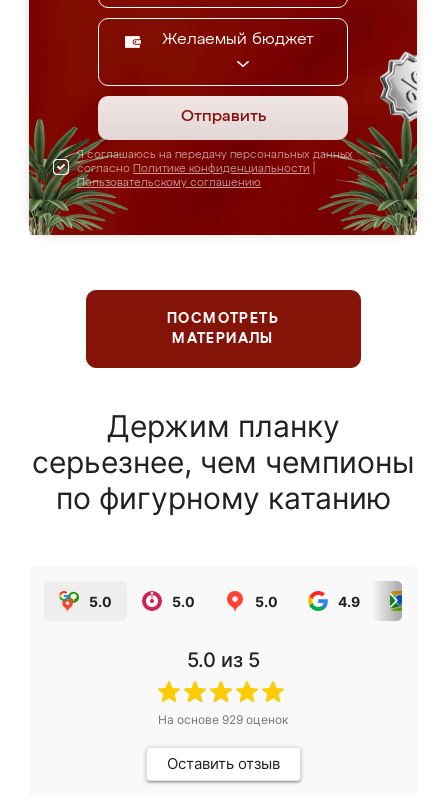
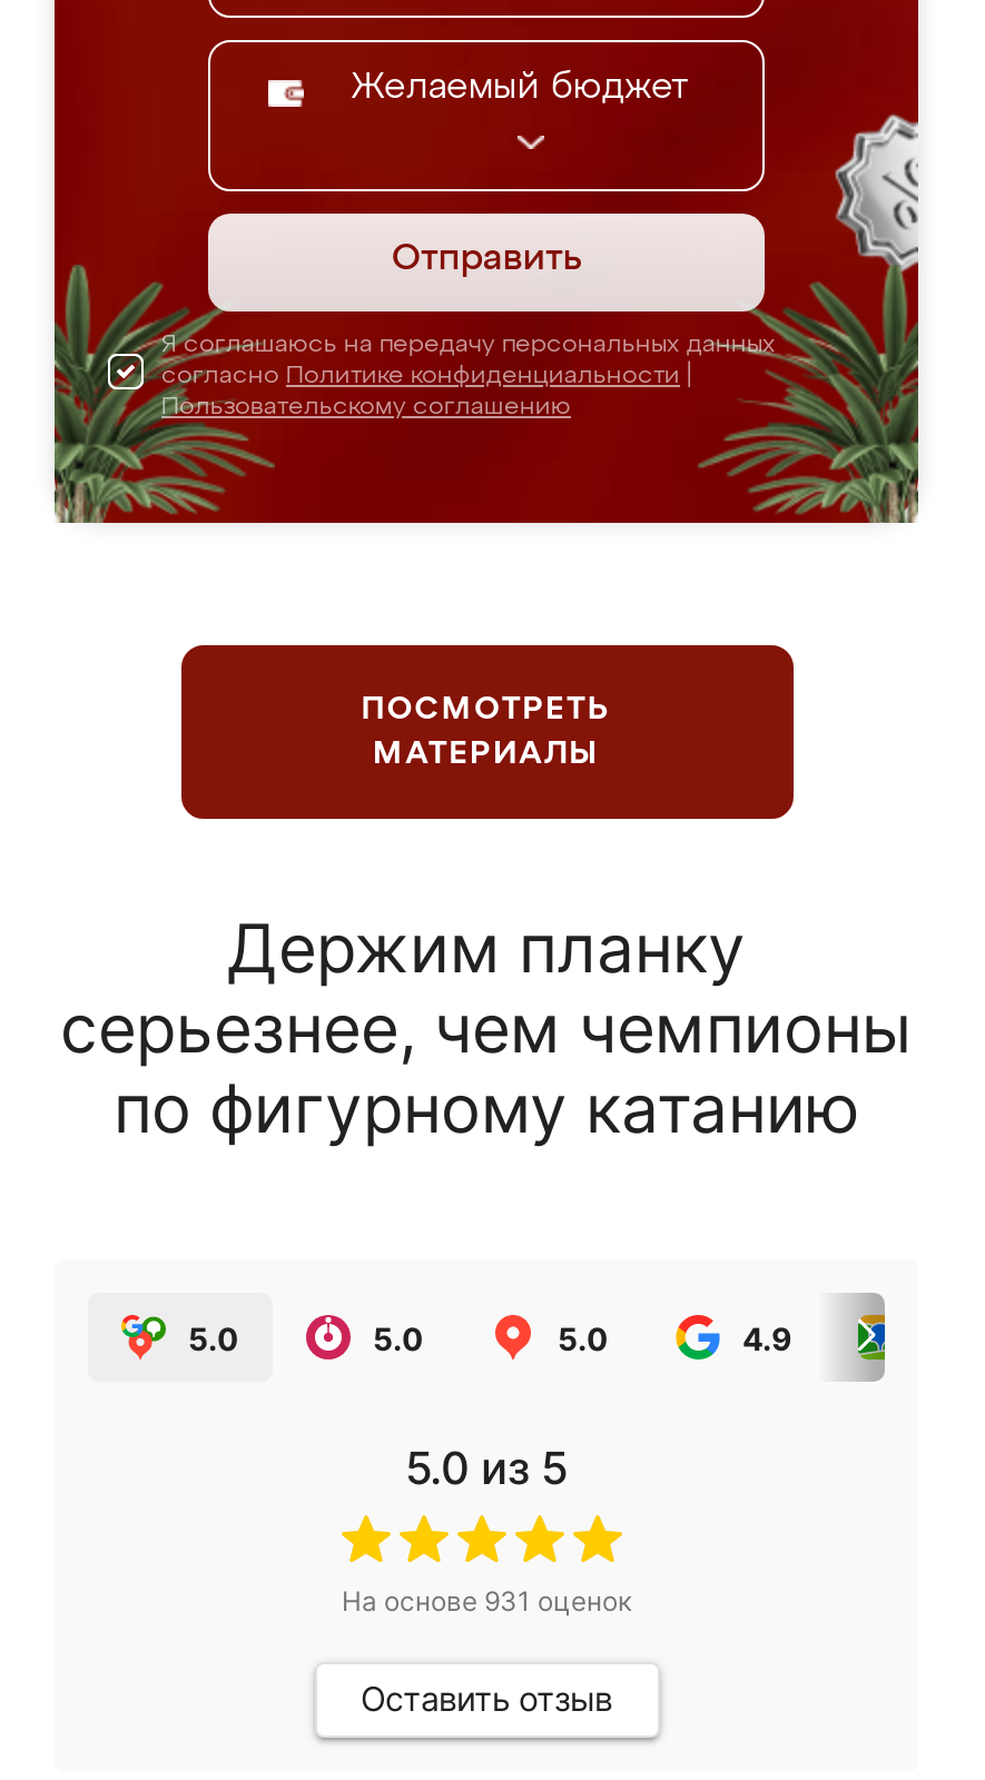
[158,712,288,727] На основе 929 оценок -> [342,1584,631,1618] На основе 931 оценок

